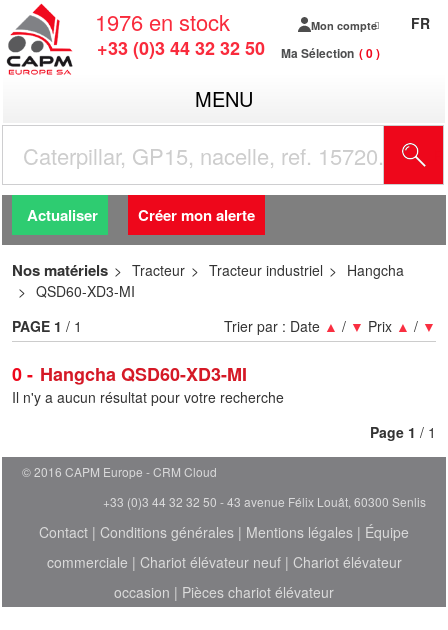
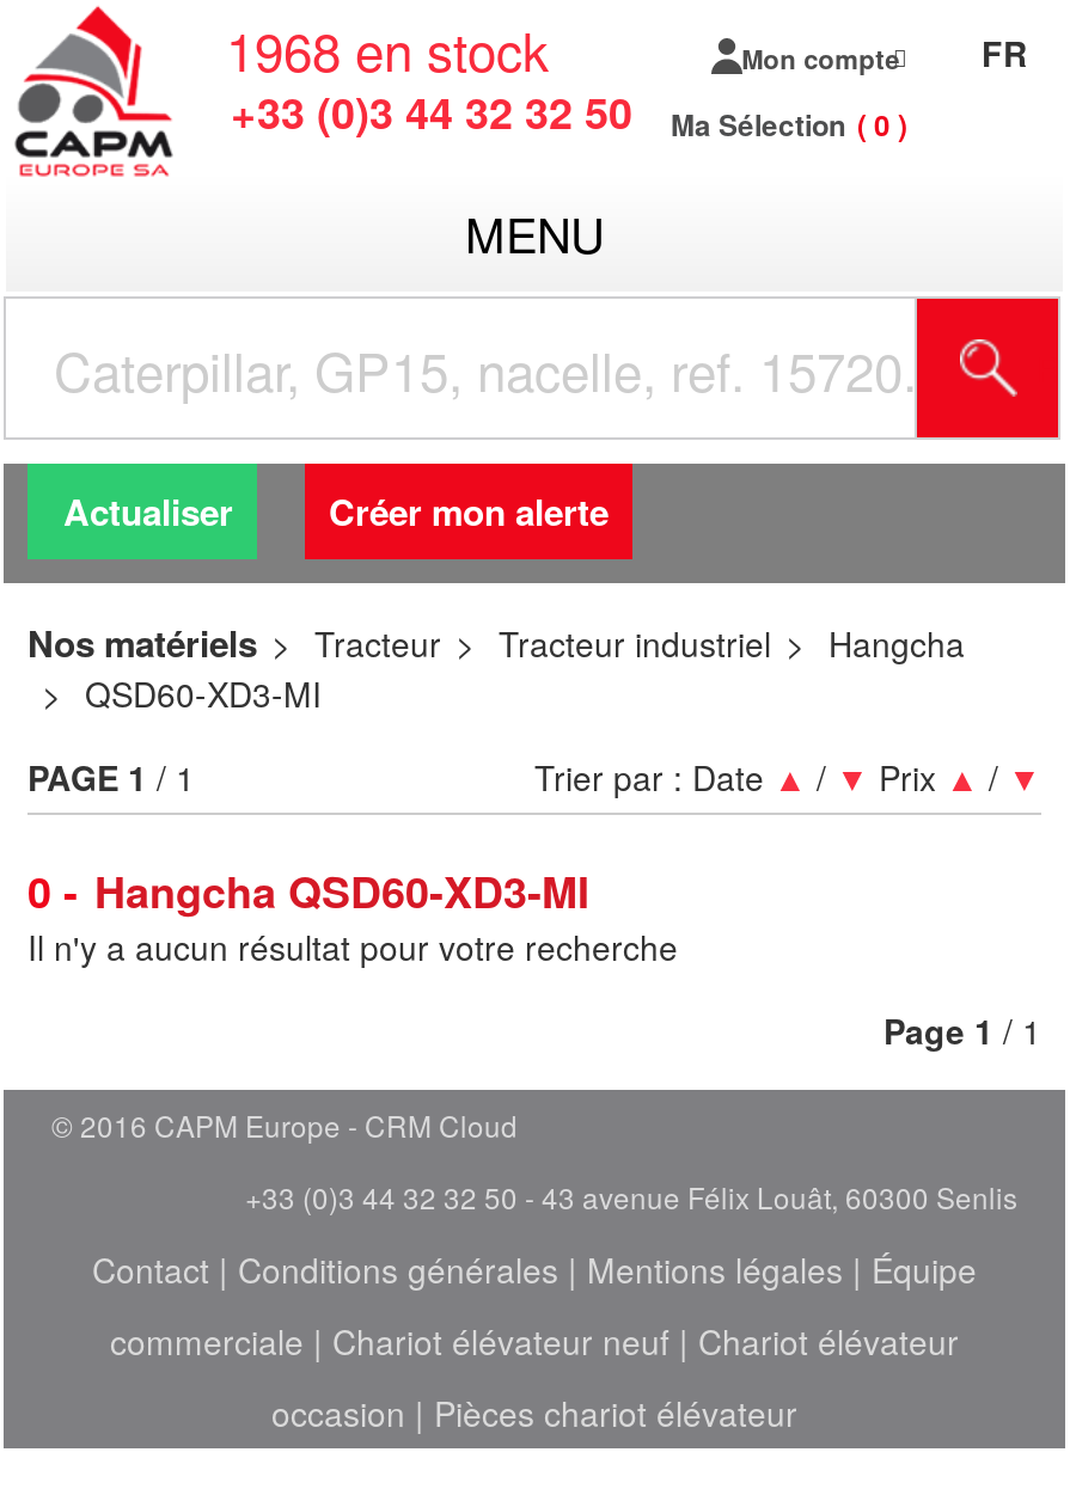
[95,6,230,37] 1976 en stock -> [226,12,549,86] 1968 en stock

